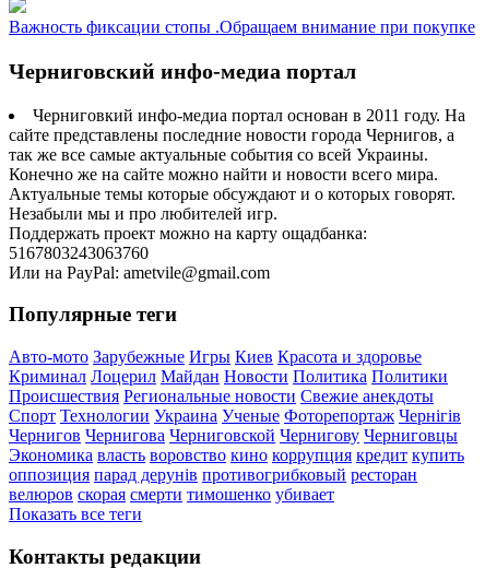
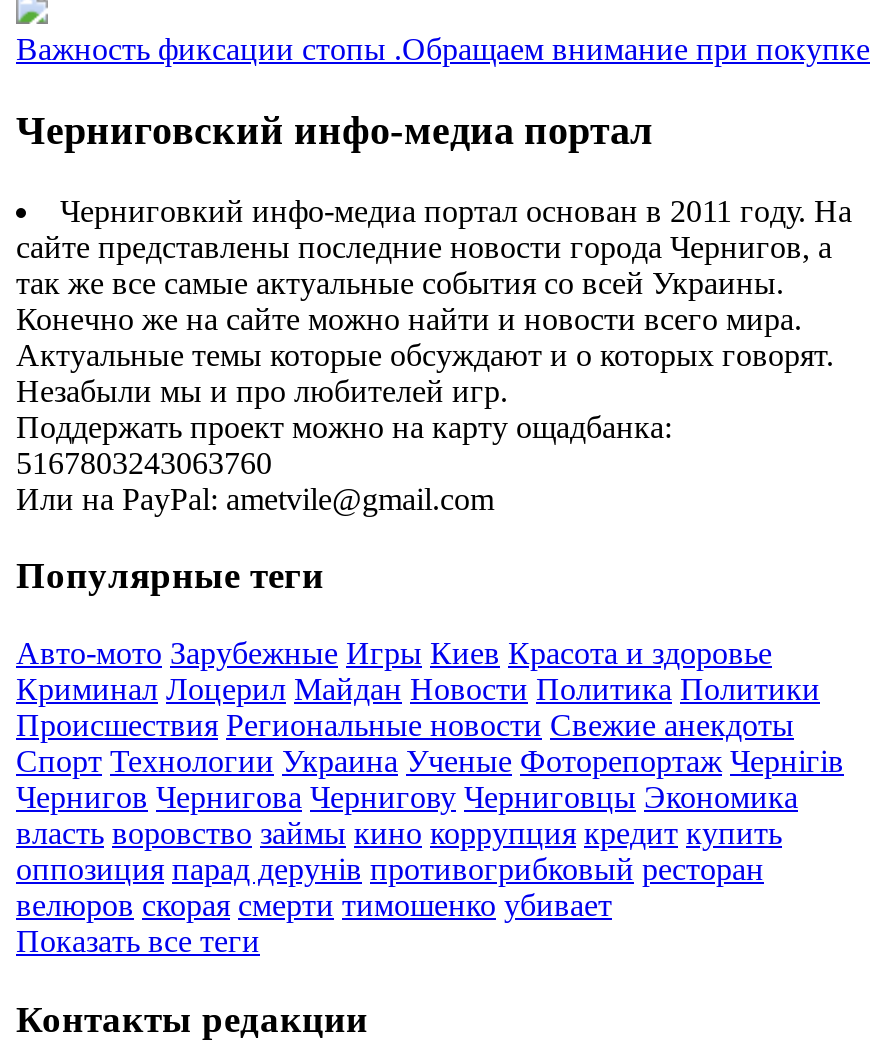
[9,426,458,445] Чернигов Чернигова Черниговской Чернигову Черниговцы -> [16,780,798,814] Чернигов Чернигова Чернигову Черниговцы Экономика
[9,446,464,464] Экономика власть воровство кино коррупция кредит купить -> [16,816,782,850] власть воровство займы кино коррупция кредит купить

